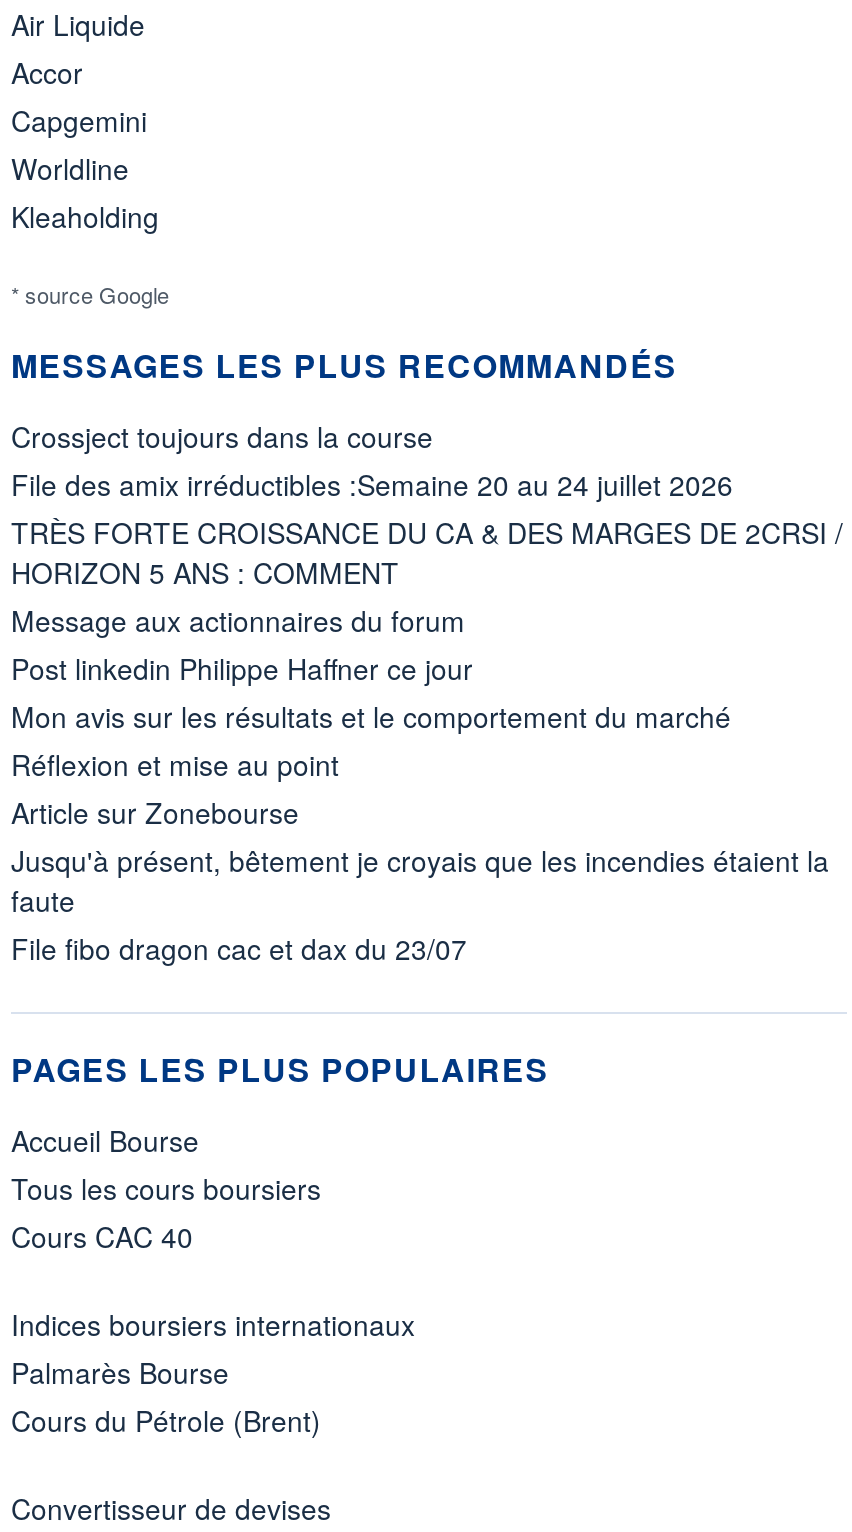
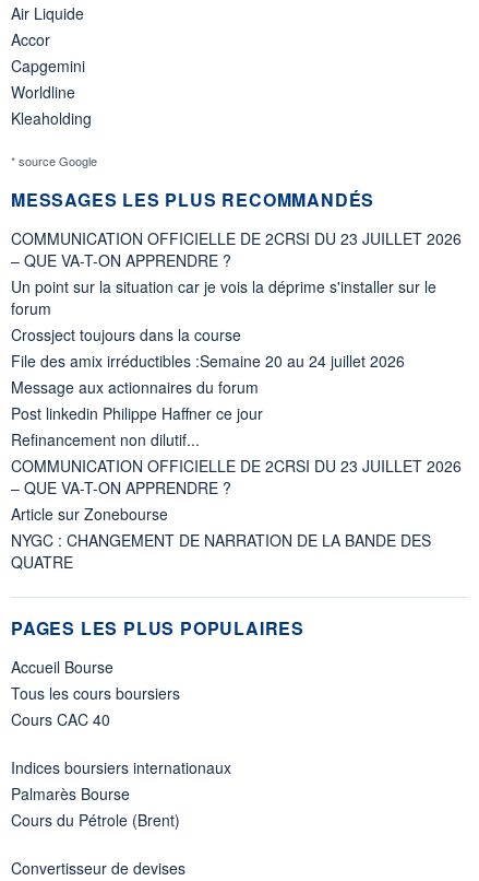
none -> [11,227,462,319] COMMUNICATION OFFICIELLE DE 2CRSI DU 23 JUILLET 2026 | – QUE VA-T-ON APPRENDRE ? | Un point sur la situation car je vois la déprime s'installer sur le | forum
moved [11,416,733,504] -> [11,324,405,372]: Crossject toujours dans la course | File des amix irréductibles :Semaine 20 au 24 juillet 2026
[11,512,843,592] TRÈS FORTE CROISSANCE DU CA & DES MARGES DE 2CRSI / | HORIZON 5 ANS : COMMENT -> none
[11,696,731,784] Mon avis sur les résultats et le comportement du marché | Réflexion et mise au point -> [11,428,462,498] Refinancement non dilutif... | COMMUNICATION OFFICIELLE DE 2CRSI DU 23 JUILLET 2026 | – QUE VA-T-ON APPRENDRE ?
moved [11,792,299,832] -> [11,503,168,525]: Article sur Zonebourse
[11,840,829,968] Jusqu'à présent, bêtement je croyais que les incendies étaient la | faute | File fibo dragon cac et dax du 23/07 -> [11,529,431,573] NYGC : CHANGEMENT DE NARRATION DE LA BANDE DES | QUATRE

